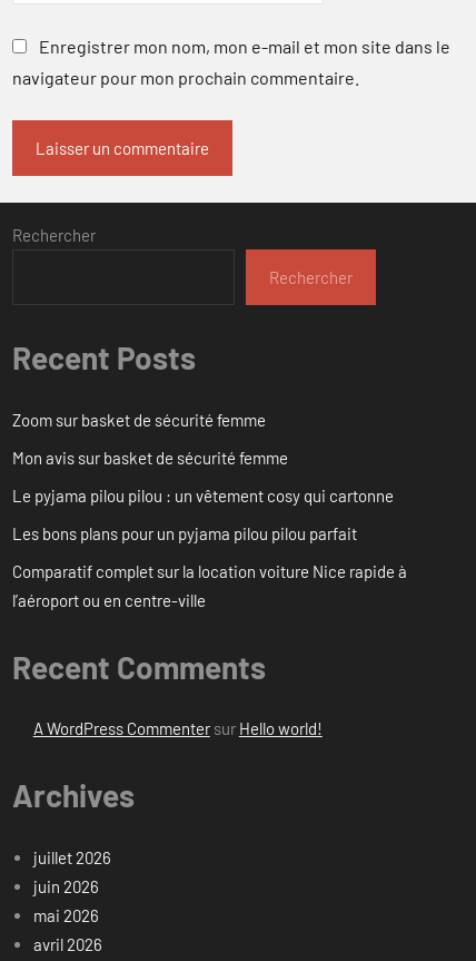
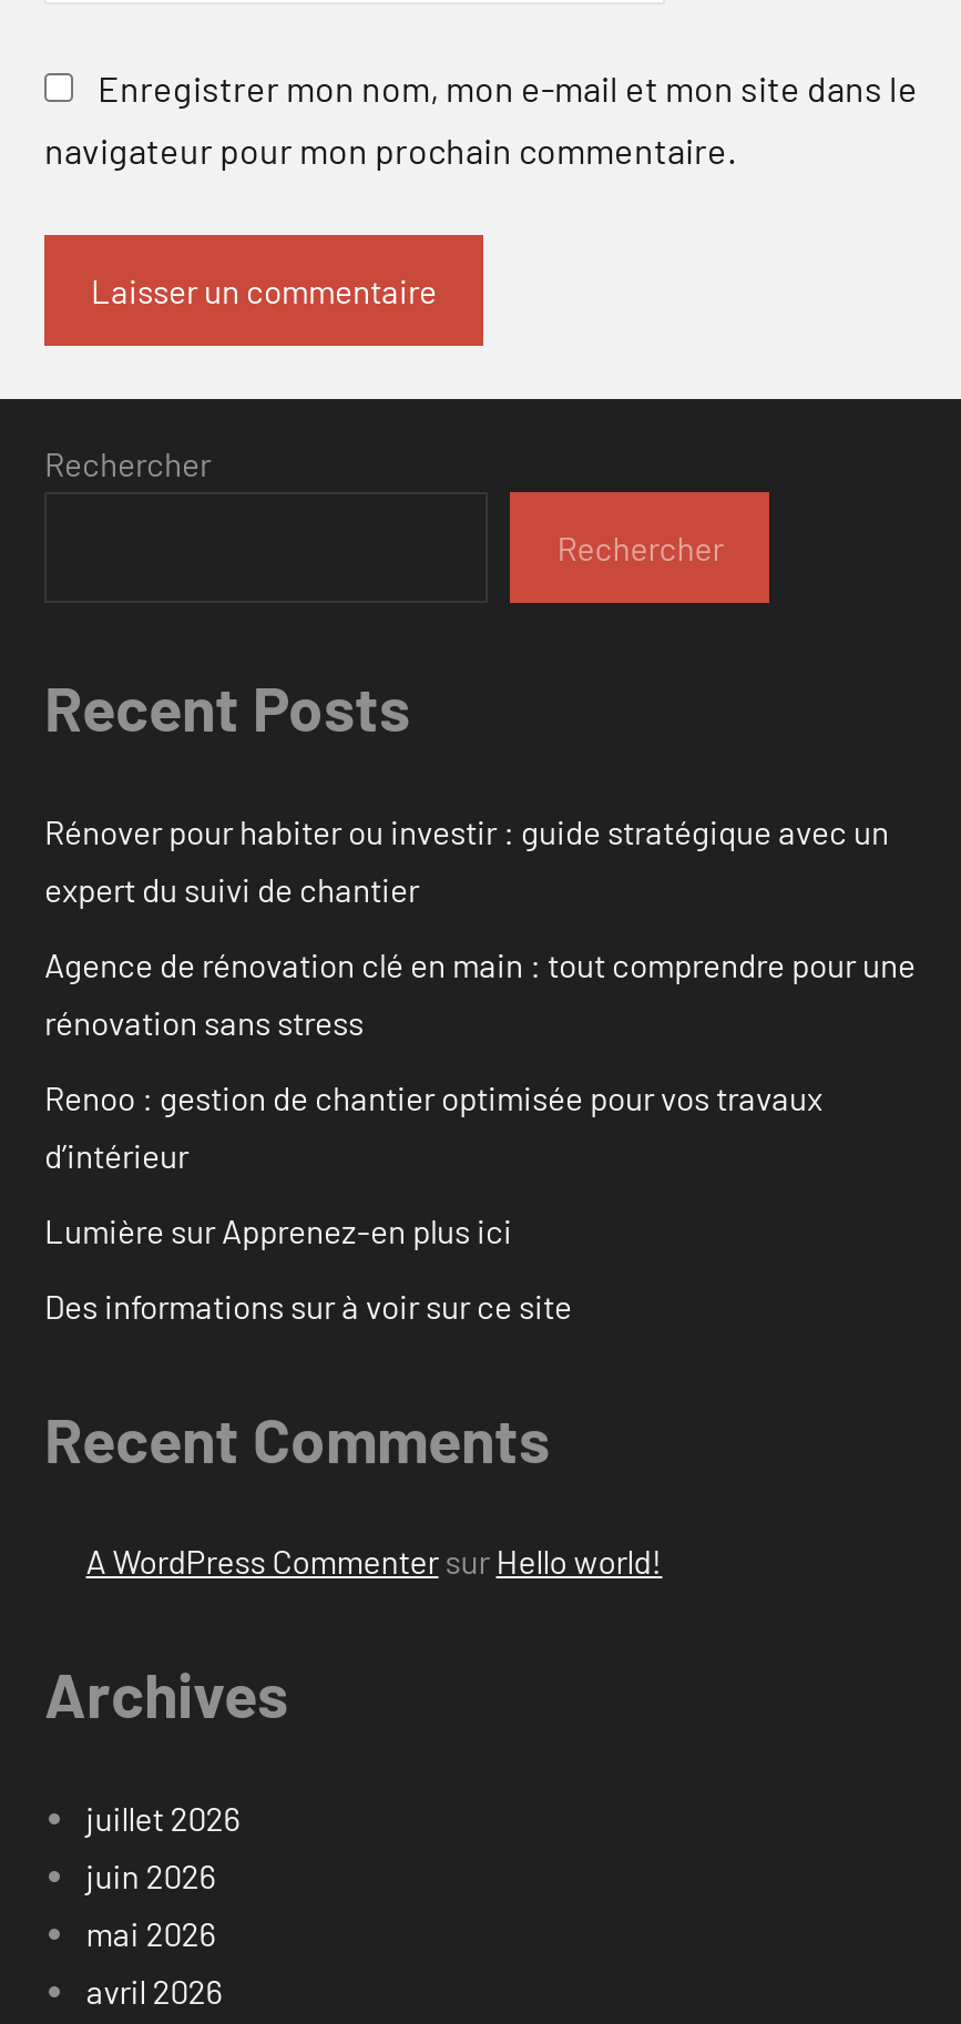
[12,410,266,430] Zoom sur basket de sécurité femme -> [44,811,889,908] Rénover pour habiter ou investir : guide stratégique avec un | expert du suivi de chantier
[12,447,288,467] Mon avis sur basket de sécurité femme -> [44,944,916,1041] Agence de rénovation clé en main : tout comprendre pour une | rénovation sans stress
[12,485,394,505] Le pyjama pilou pilou : un vêtement cosy qui cartonne -> [44,1077,822,1174] Renoo : gestion de chantier optimisée pour vos travaux | d’intérieur
[12,523,357,543] Les bons plans pour un pyjama pilou pilou parfait -> [44,1210,512,1250] Lumière sur Apprenez-en plus ici
[12,561,407,610] Comparatif complet sur la location voiture Nice rapide à | l’aéroport ou en centre-ville -> [44,1285,572,1325] Des informations sur à voir sur ce site

